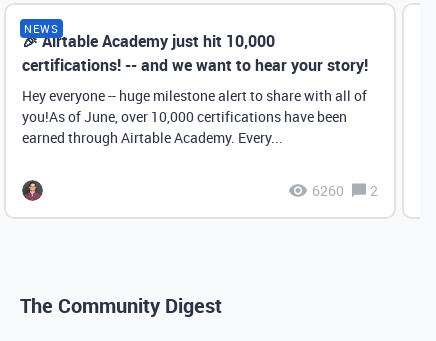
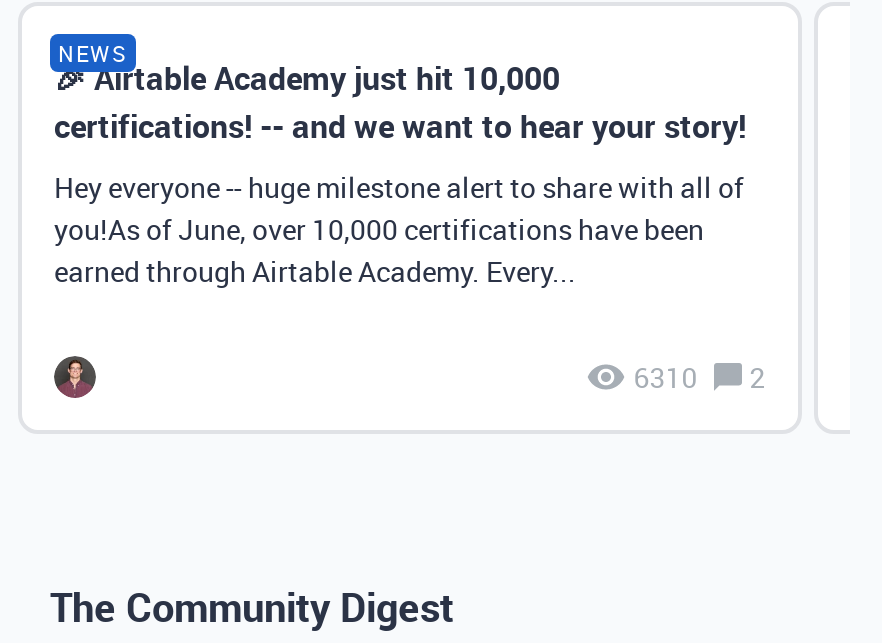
[312,181,378,200] 6260 2 -> [634,358,766,396] 6310 2

